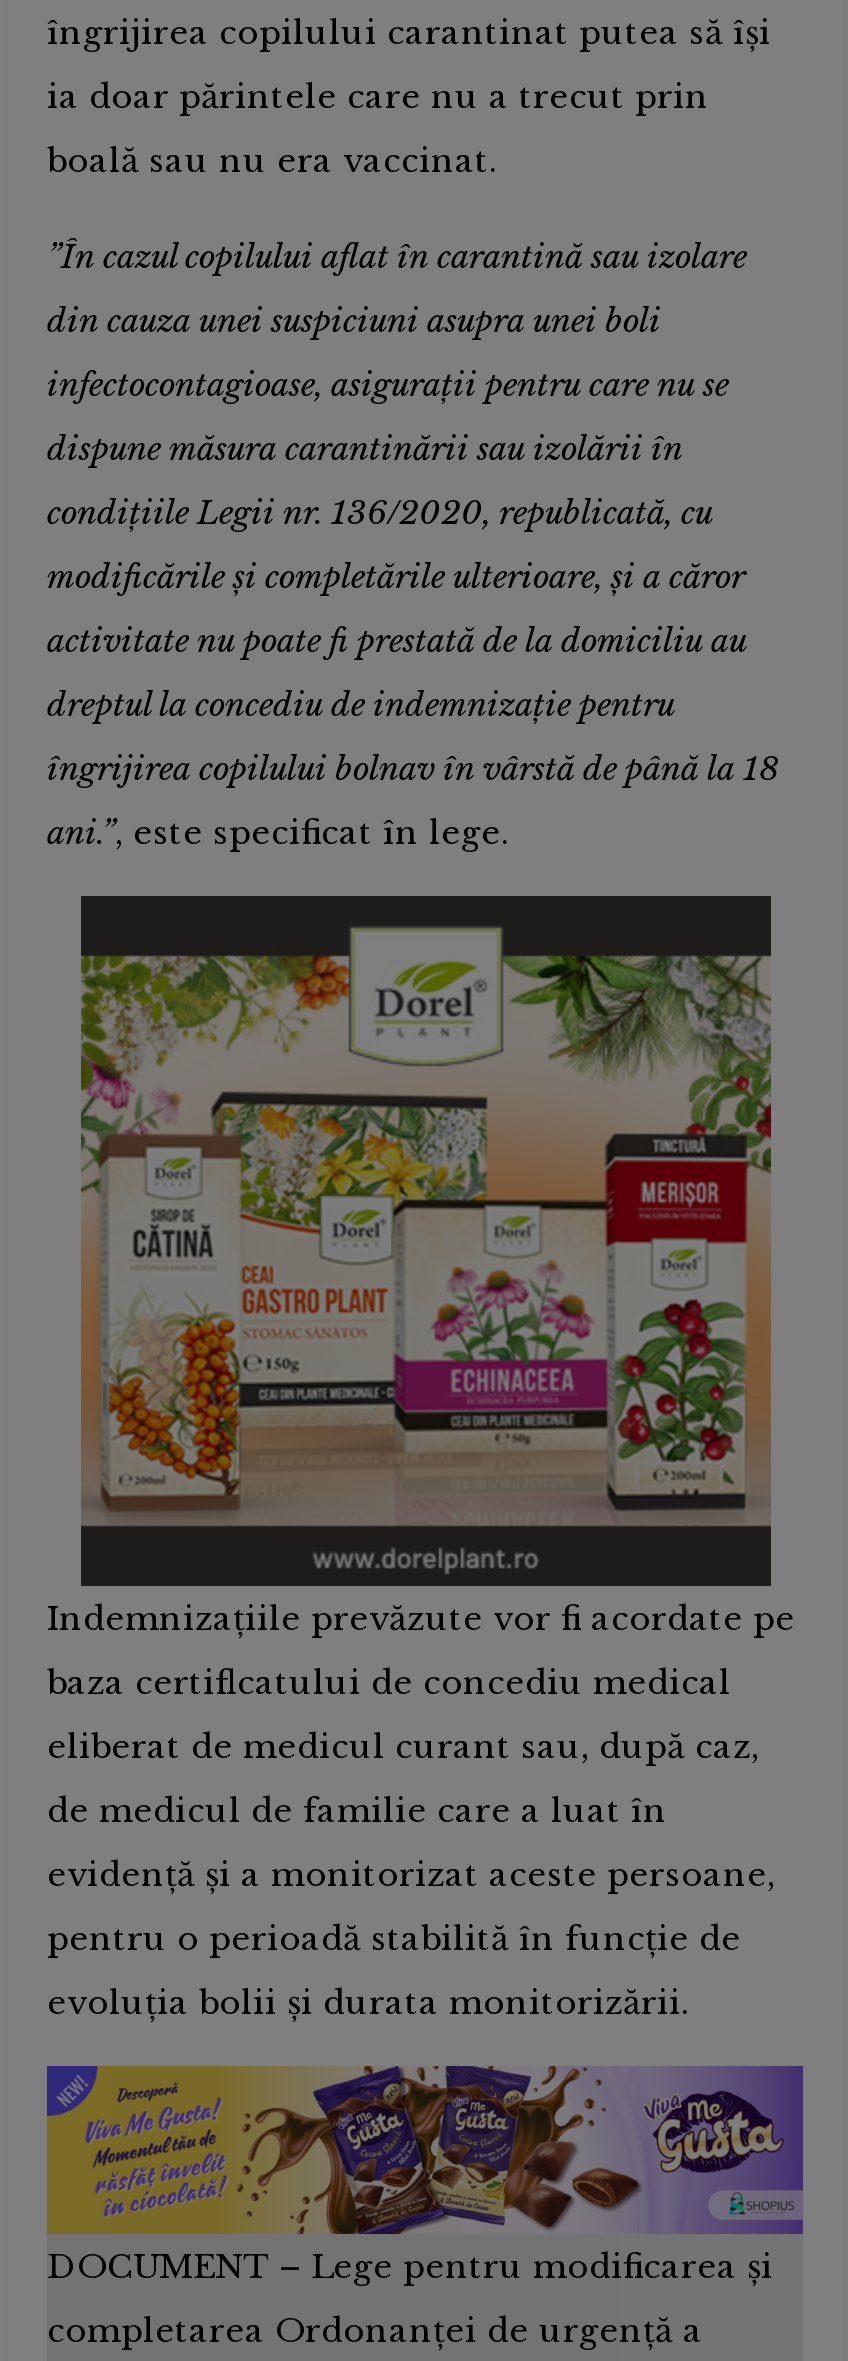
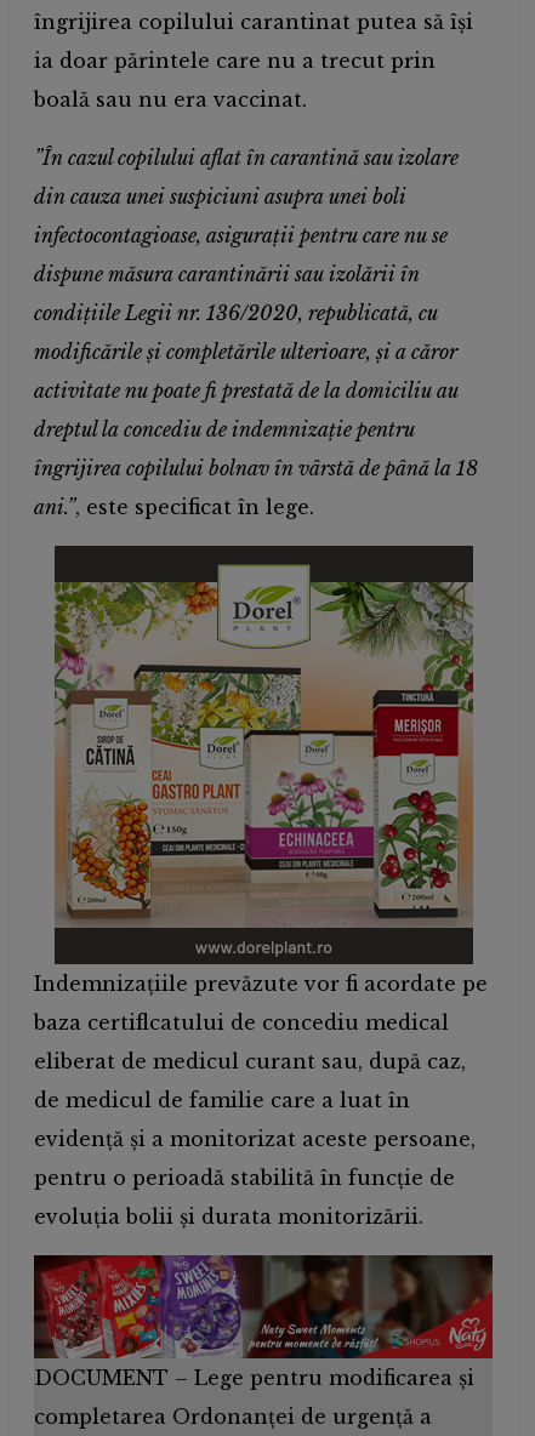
[45,2064,805,2238] [image] -> [33,1254,494,1360] [image]

